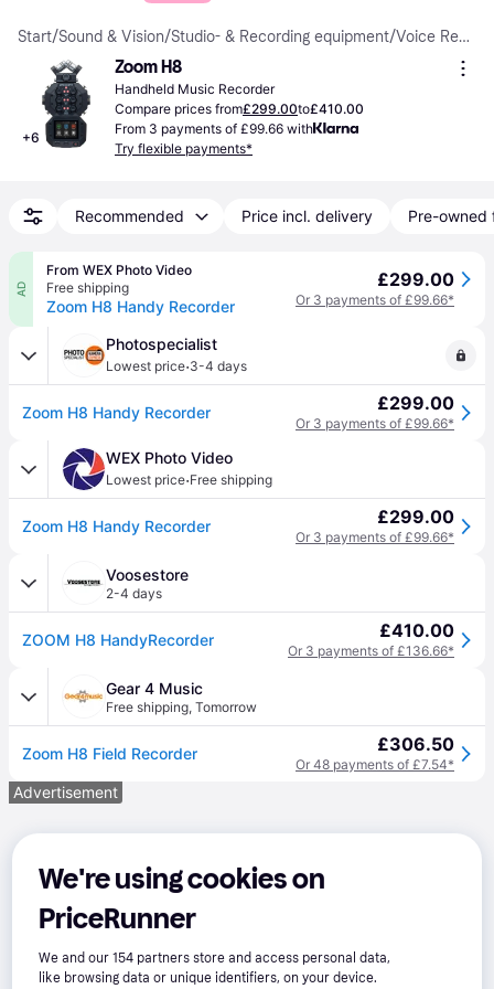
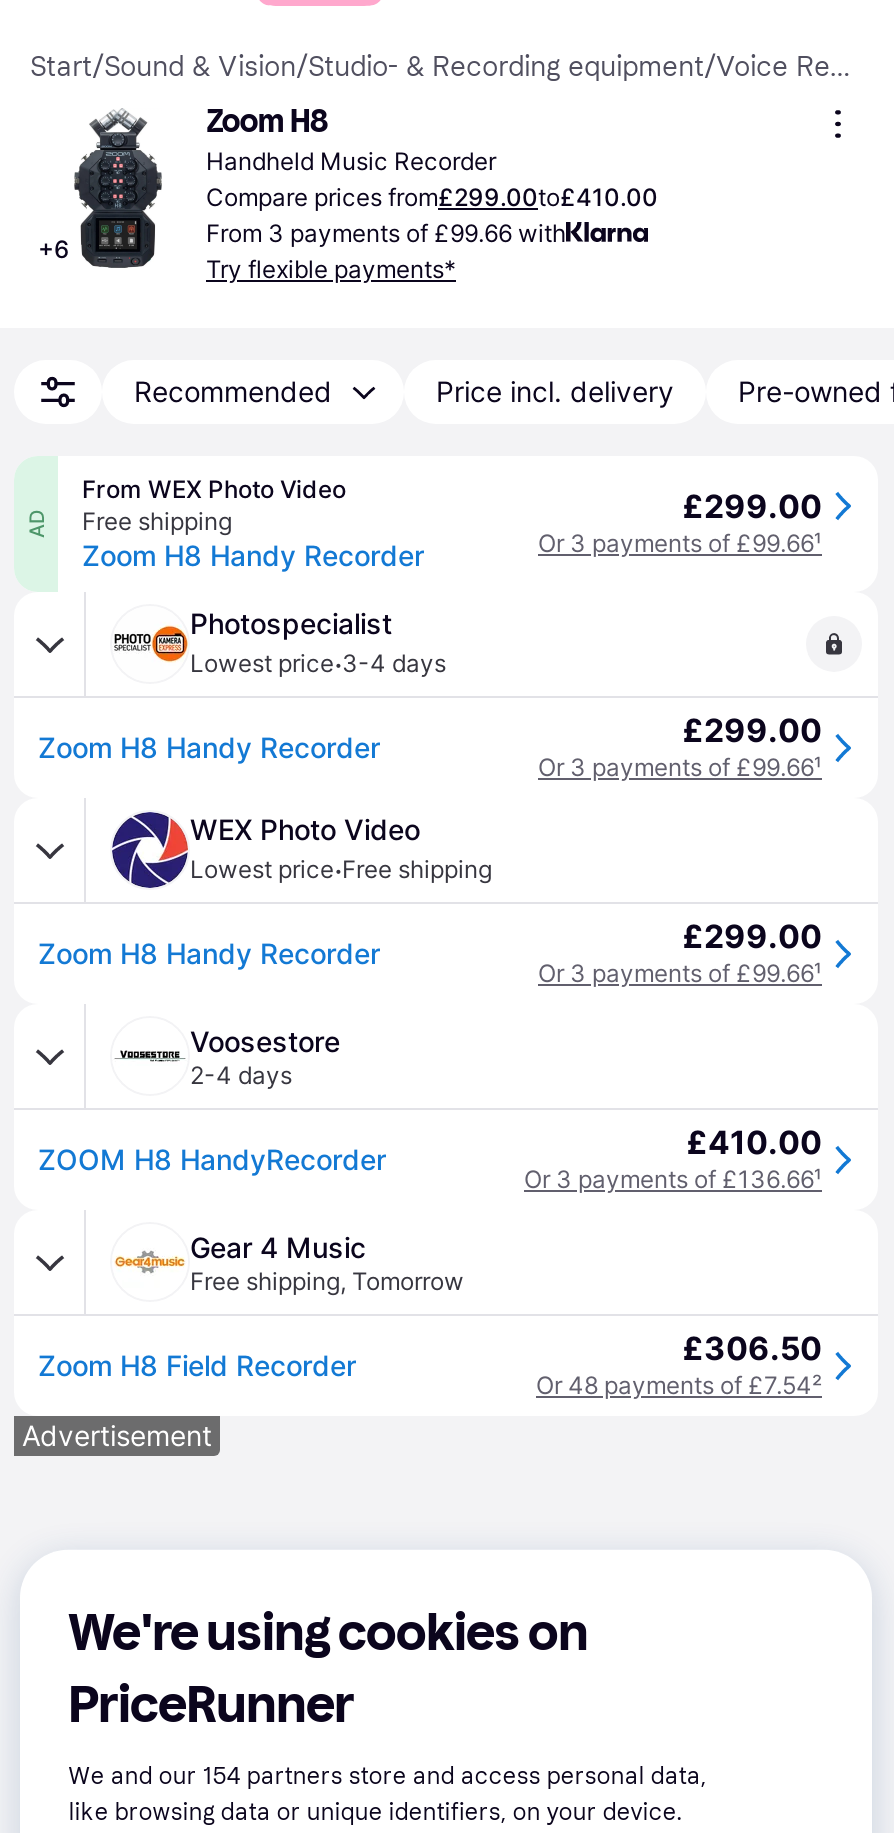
[296,291,454,308] Or 3 payments of £99.66* -> [538,528,822,558] Or 3 payments of £99.66¹
[296,415,454,432] Or 3 payments of £99.66* -> [538,752,822,782] Or 3 payments of £99.66¹
[296,529,454,545] Or 3 payments of £99.66* -> [538,958,822,988] Or 3 payments of £99.66¹
[288,642,454,659] Or 3 payments of £136.66* -> [524,1164,822,1194] Or 3 payments of £136.66¹
[296,756,454,773] Or 48 payments of £7.54* -> [536,1370,822,1400] Or 48 payments of £7.54²

